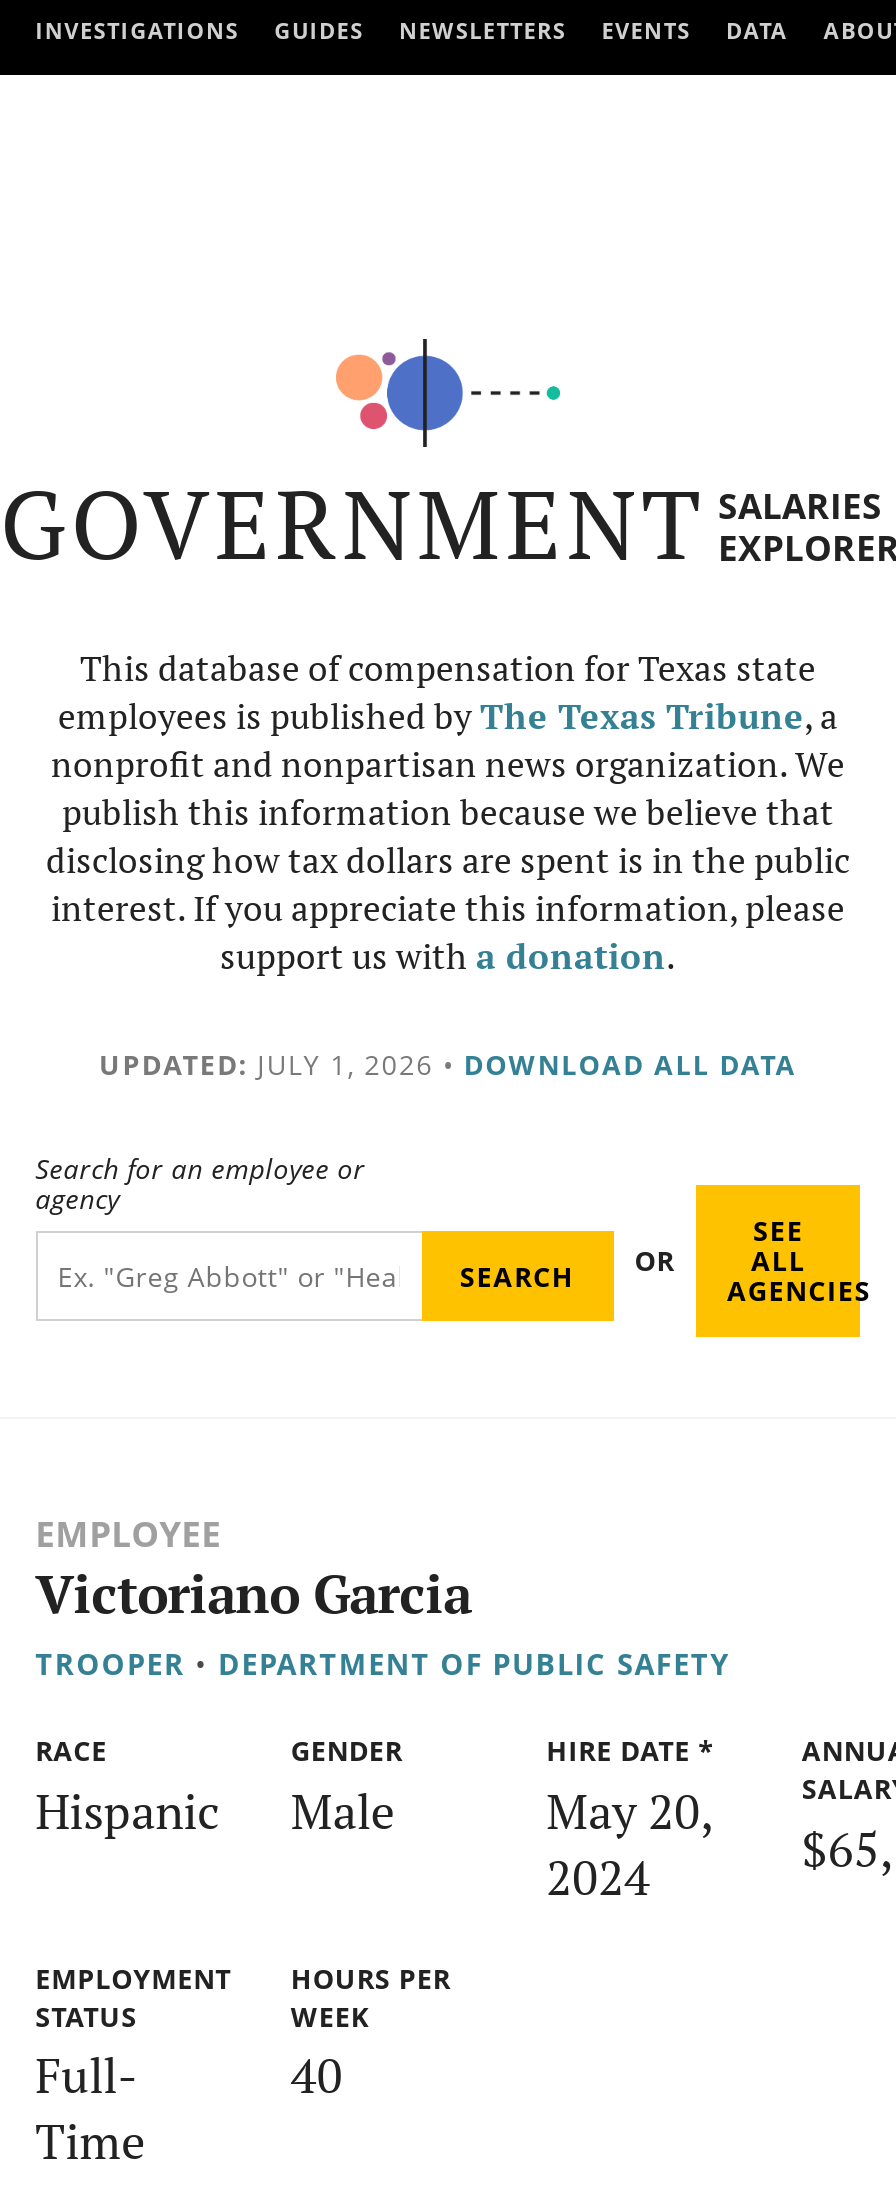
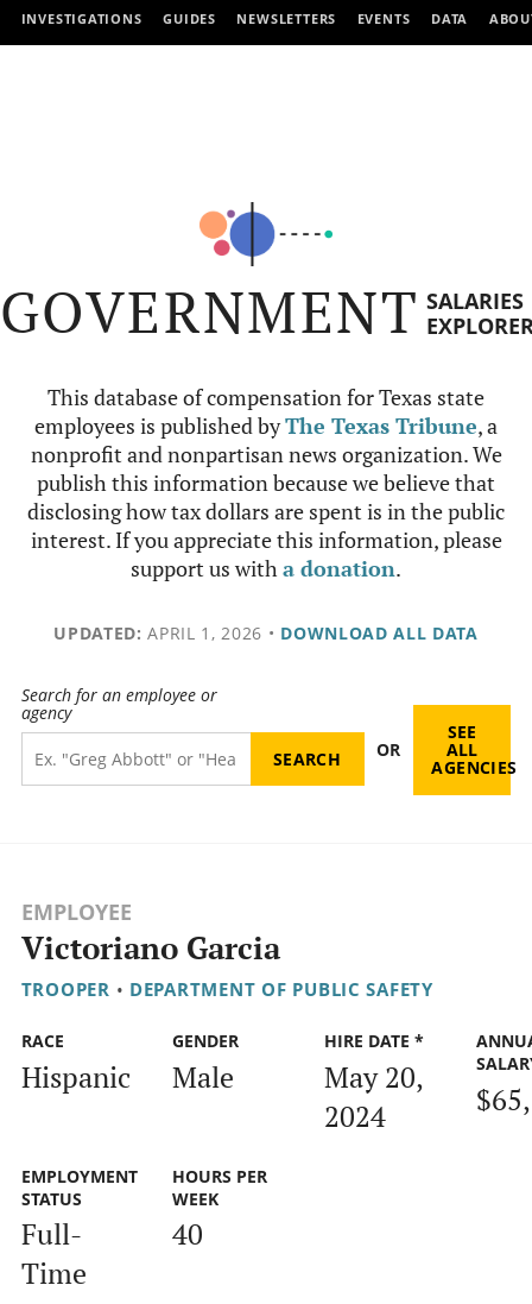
[99,1045,797,1083] UPDATED: JULY 1, 2026 • DOWNLOAD ALL DATA -> [54,622,478,644] UPDATED: APRIL 1, 2026 • DOWNLOAD ALL DATA

